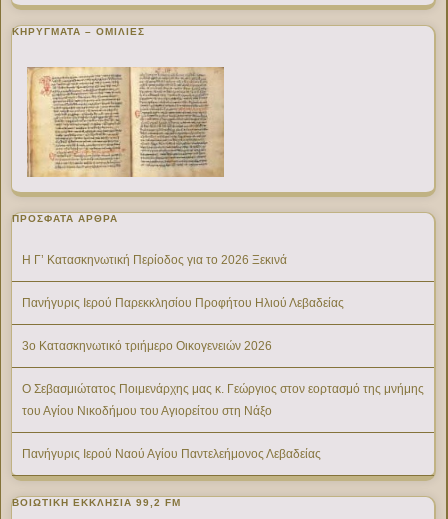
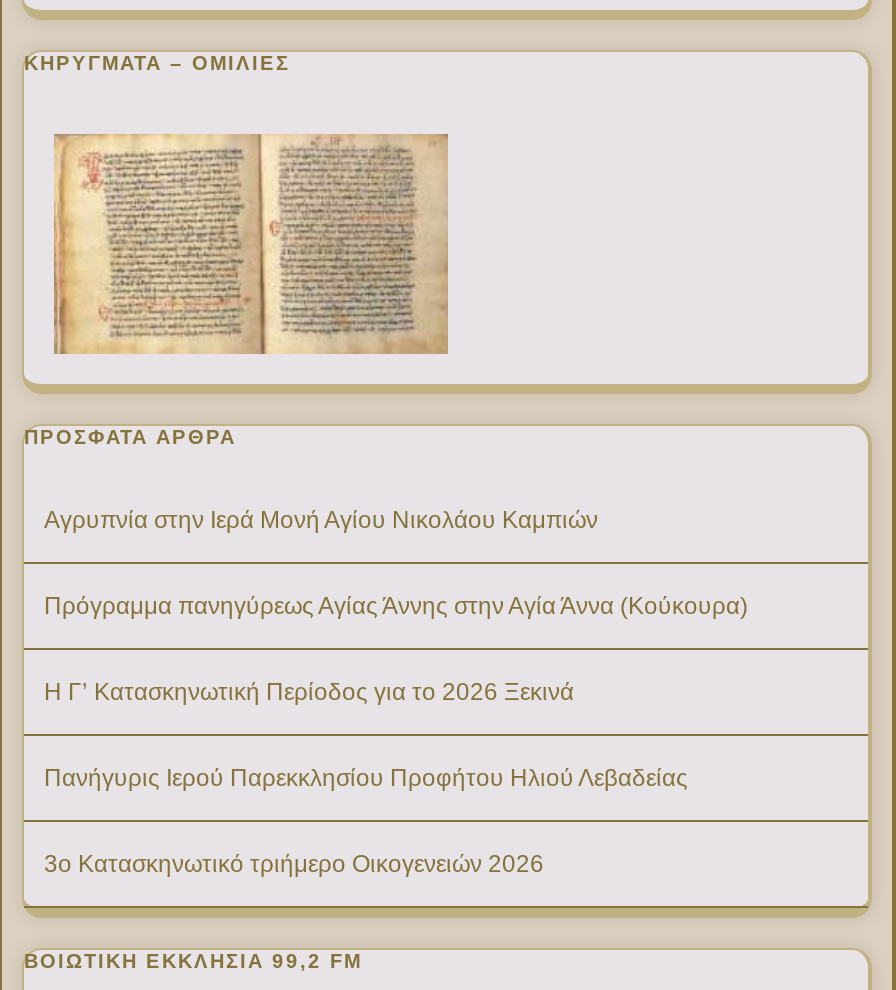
none -> [44,505,748,619] Αγρυπνία στην Ιερά Μονή Αγίου Νικολάου Καμπιών | Πρόγραμμα πανηγύρεως Αγίας Άννης στην Αγία Άννα (Κούκουρα)
moved [22,253,344,310] -> [44,677,688,791]: Η Γ’ Κατασκηνωτική Περίοδος για το 2026 Ξεκινά | Πανήγυρις Ιερού Παρεκκλησίου Προφήτου Ηλιού Λεβαδείας
[22,382,424,461] Ο Σεβασμιώτατος Ποιμενάρχης μας κ. Γεώργιος στον εορτασμό της μνήμης | του Αγίου Νικοδήμου του Αγιορείτου στη Νάξο | Πανήγυρις Ιερού Ναού Αγίου Παντελεήμονος Λεβαδείας -> none

